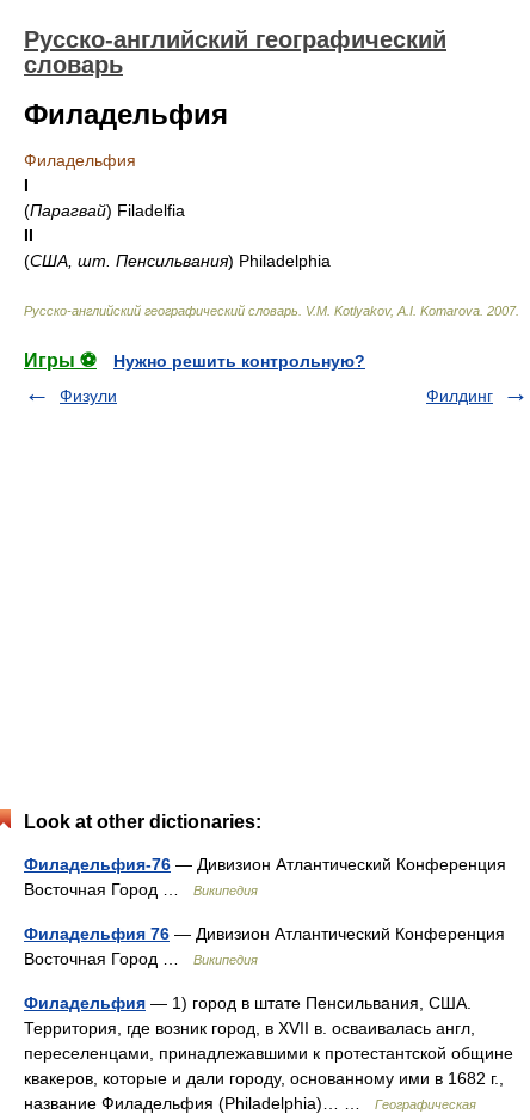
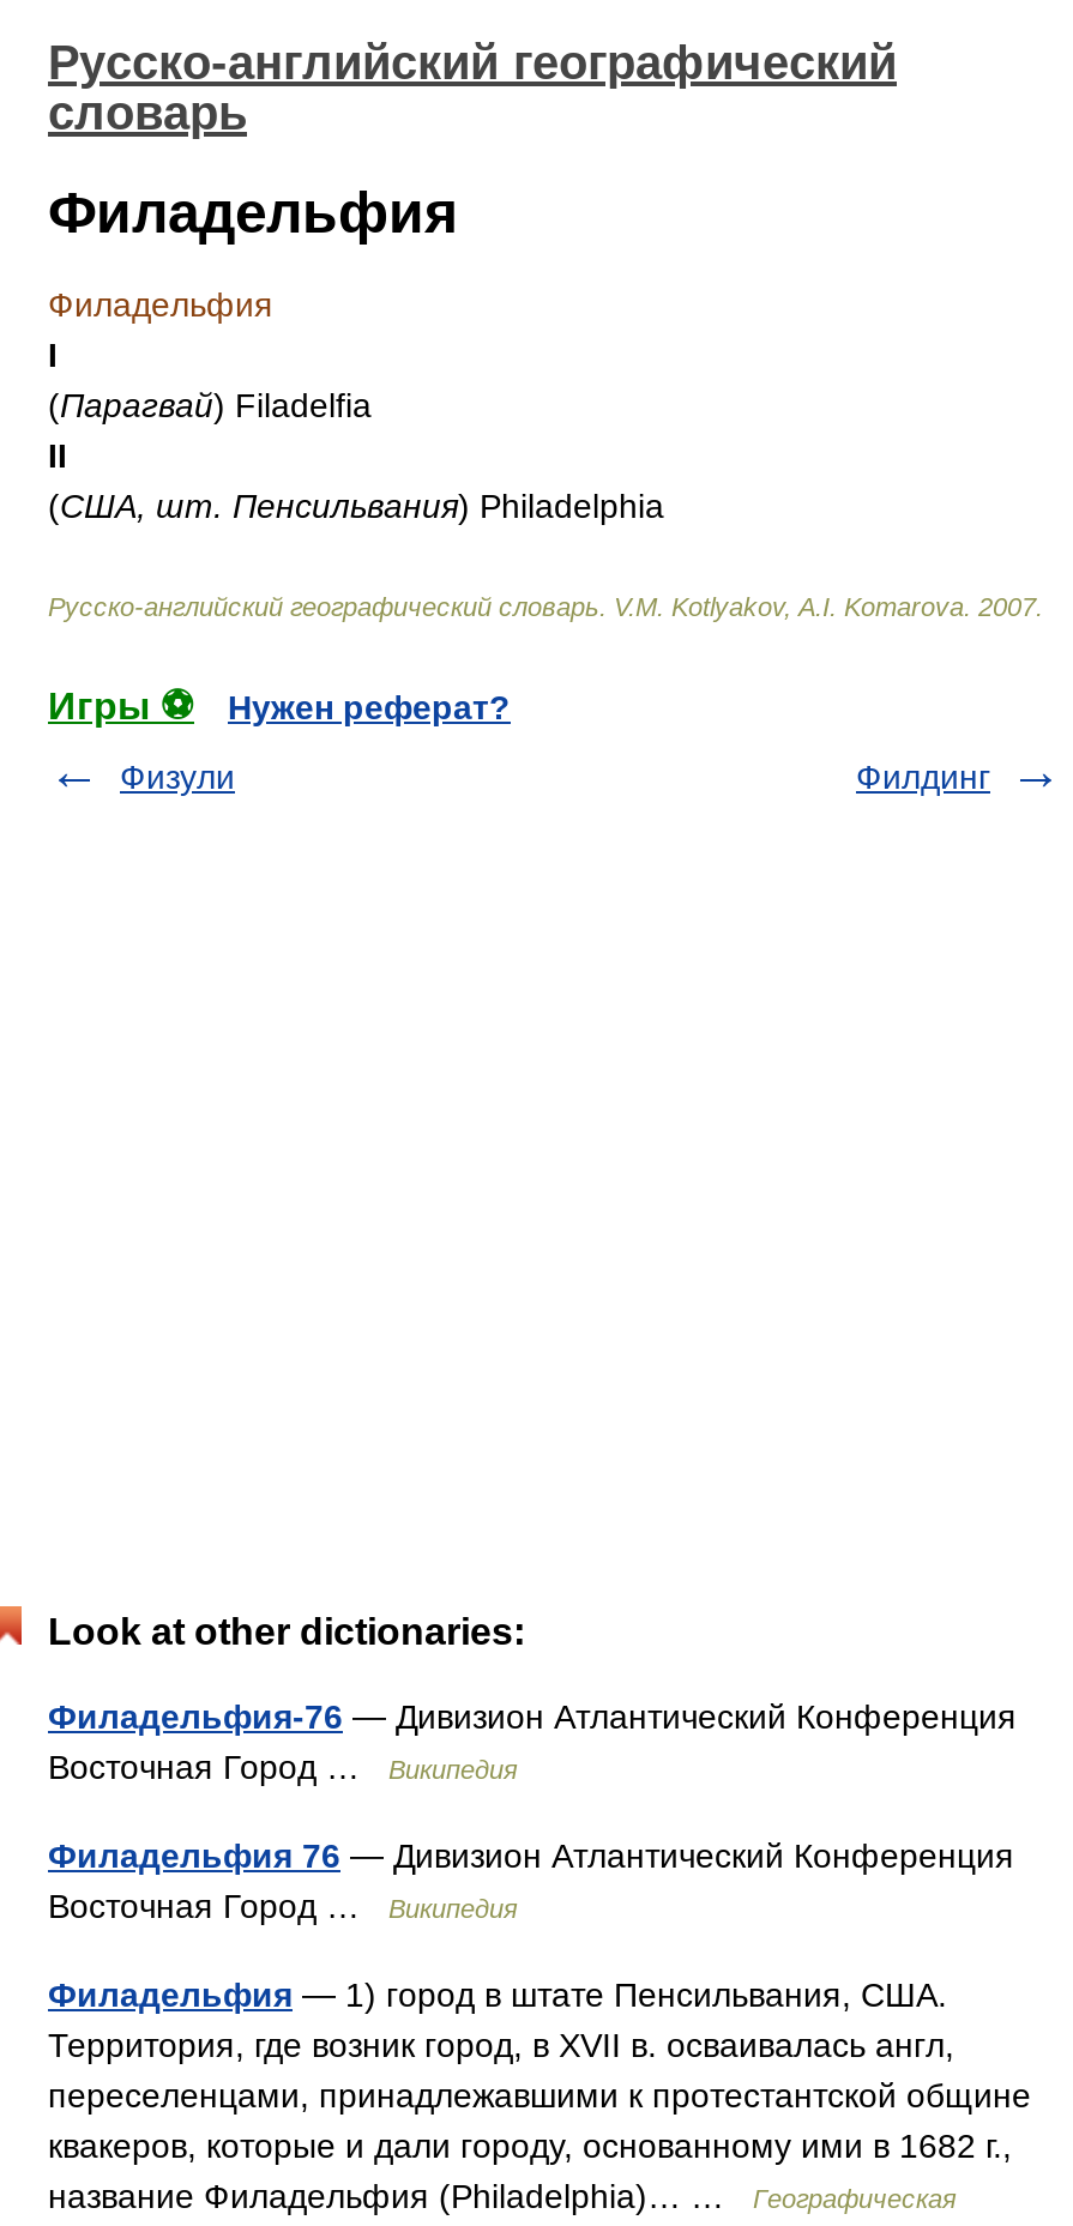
[113,351,365,371] Нужно решить контрольную? -> [228,688,511,726] Нужен реферат?

